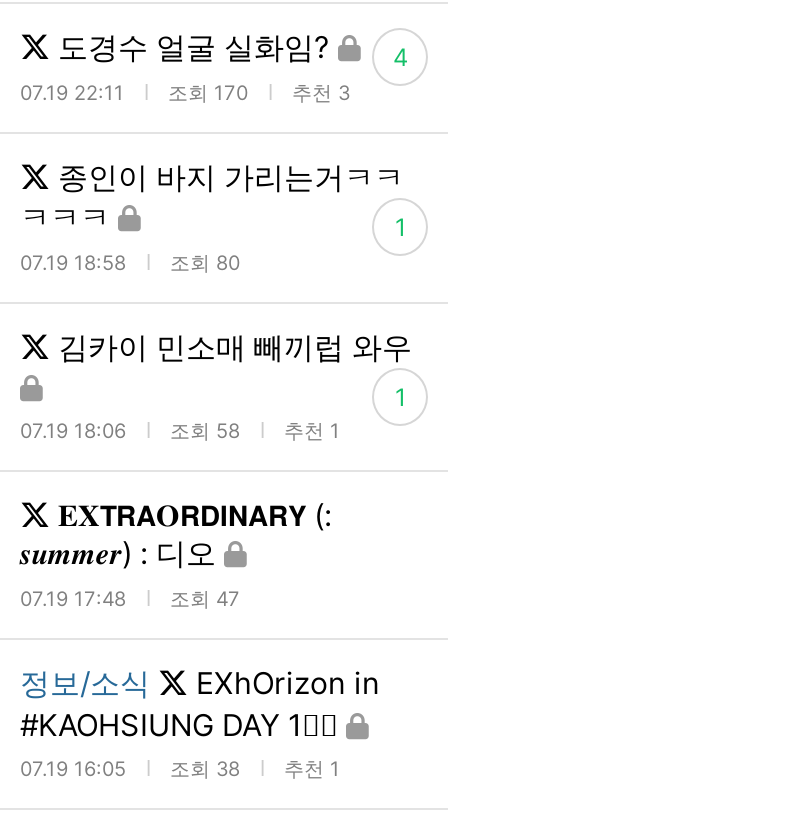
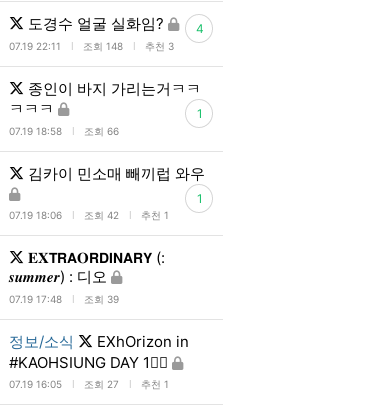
[20,80,350,104] 07.19 22:11 조회 170 추천 3 -> [9,40,174,52] 07.19 22:11 조회 148 추천 3
[20,250,240,274] 07.19 18:58 조회 80 -> [9,125,119,137] 07.19 18:58 조회 66
[20,418,340,442] 07.19 18:06 조회 58 추천 1 -> [9,209,169,221] 07.19 18:06 조회 42 추천 1
[20,586,240,610] 07.19 17:48 조회 47 -> [9,293,119,305] 07.19 17:48 조회 39
[20,756,340,780] 07.19 16:05 조회 38 추천 1 -> [9,378,169,390] 07.19 16:05 조회 27 추천 1

